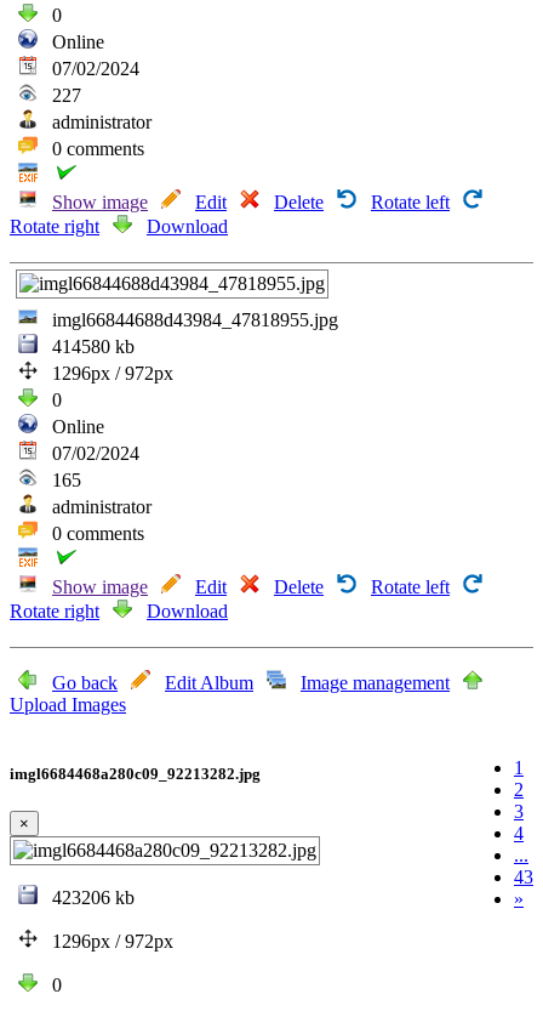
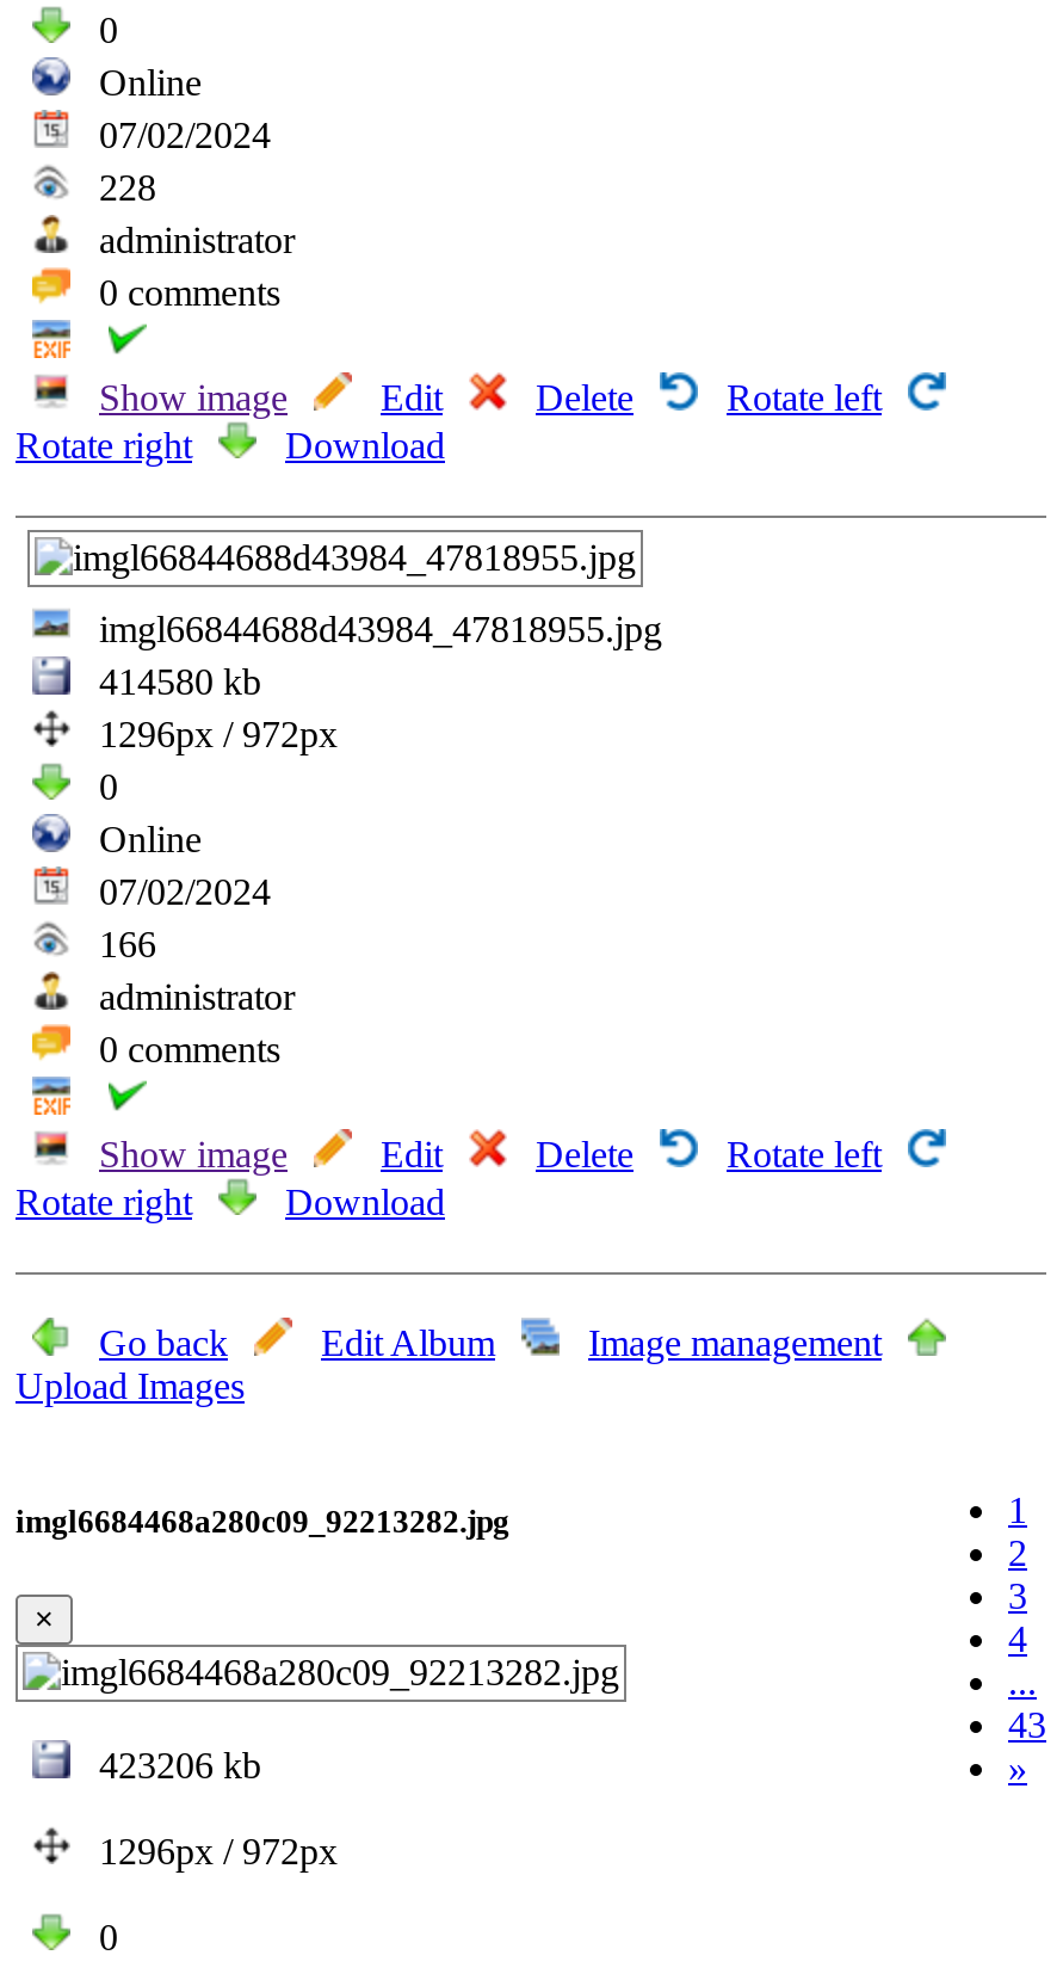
[52,85,81,106] 227 -> [99,167,156,208] 228
[52,470,81,490] 165 -> [99,924,156,965] 166

